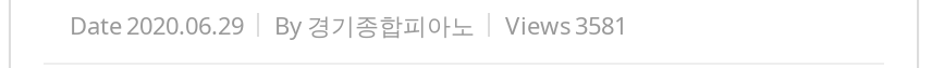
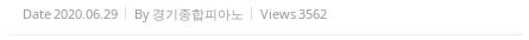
[70,9,627,41] Date 2020.06.29 By 경기종합피아노 Views 3581 -> [23,5,327,22] Date 2020.06.29 By 경기종합피아노 Views 3562

